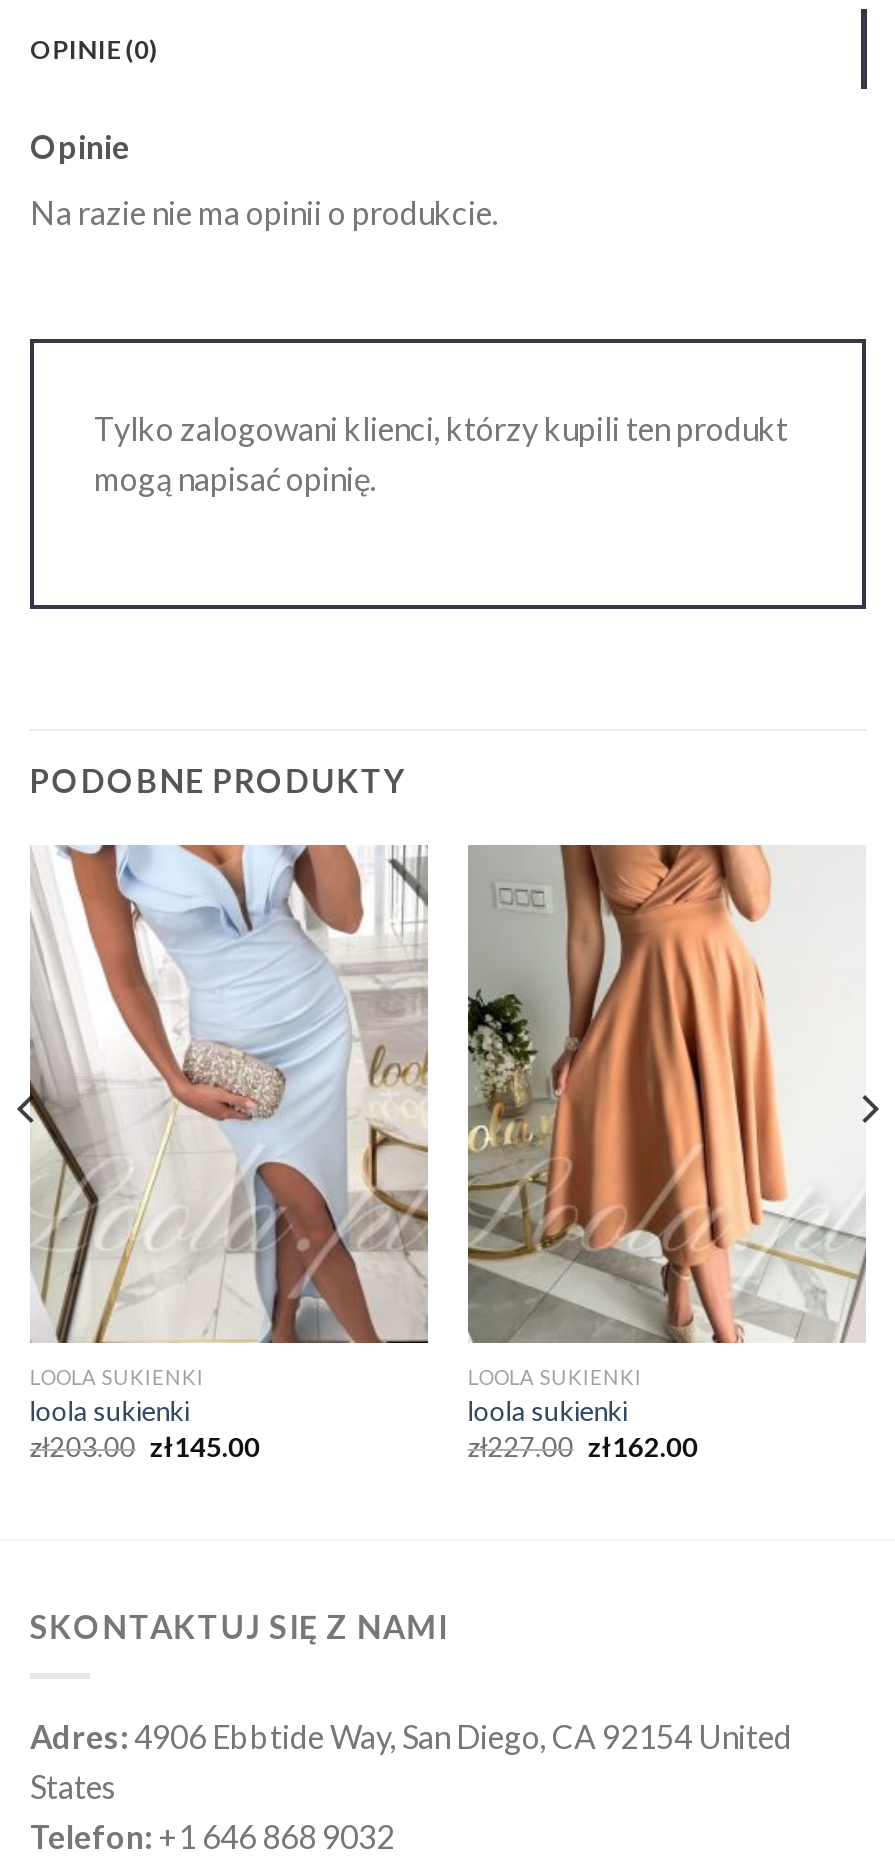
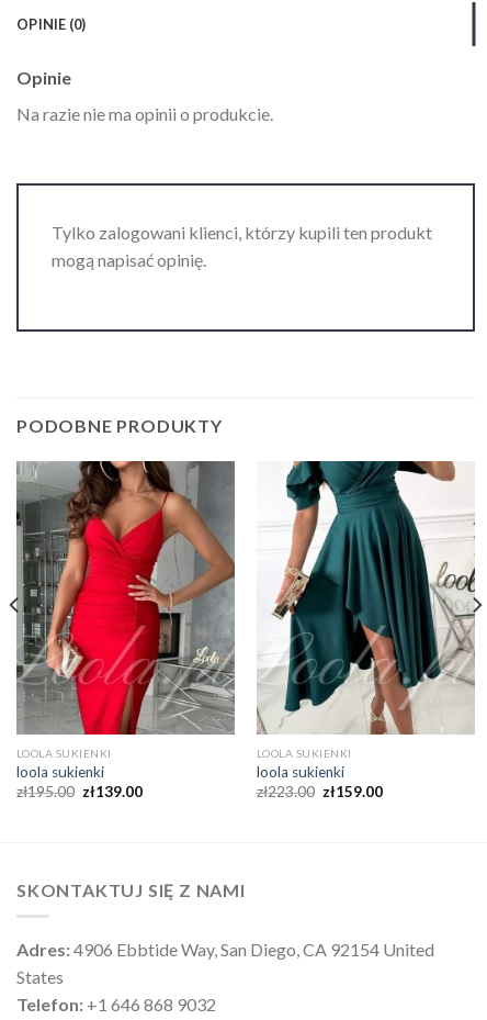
[28,843,428,1345] [image] -> [15,460,235,736] [image]
[466,843,866,1343] [image] -> [257,460,476,735] [image]
[30,1431,260,1463] zł203.00 zł145.00 -> [16,783,142,801] zł195.00 zł139.00
[468,1431,698,1463] zł227.00 zł162.00 -> [256,783,383,801] zł223.00 zł159.00

